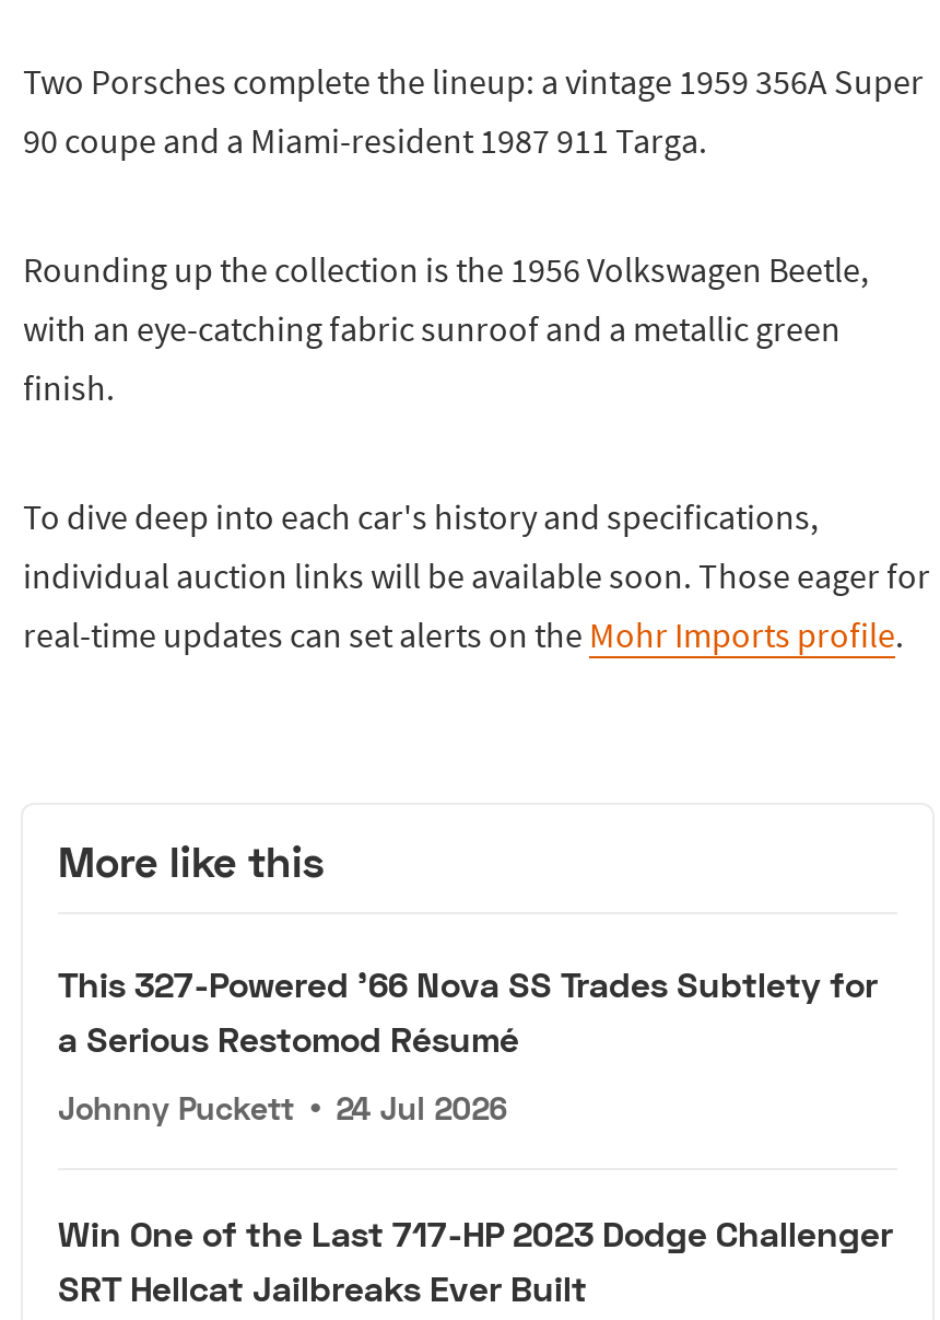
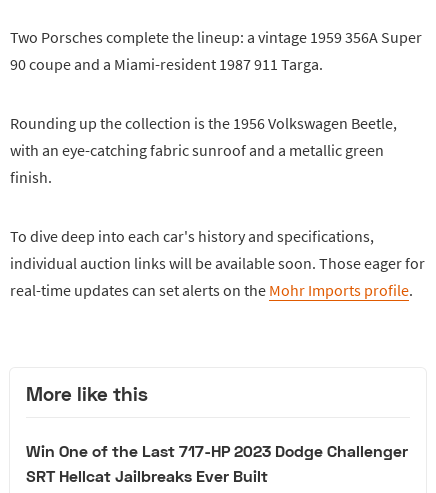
[58,963,878,1127] This 327-Powered '66 Nova SS Trades Subtlety for | a Serious Restomod Résumé | Johnny Puckett • 24 Jul 2026 -> none

